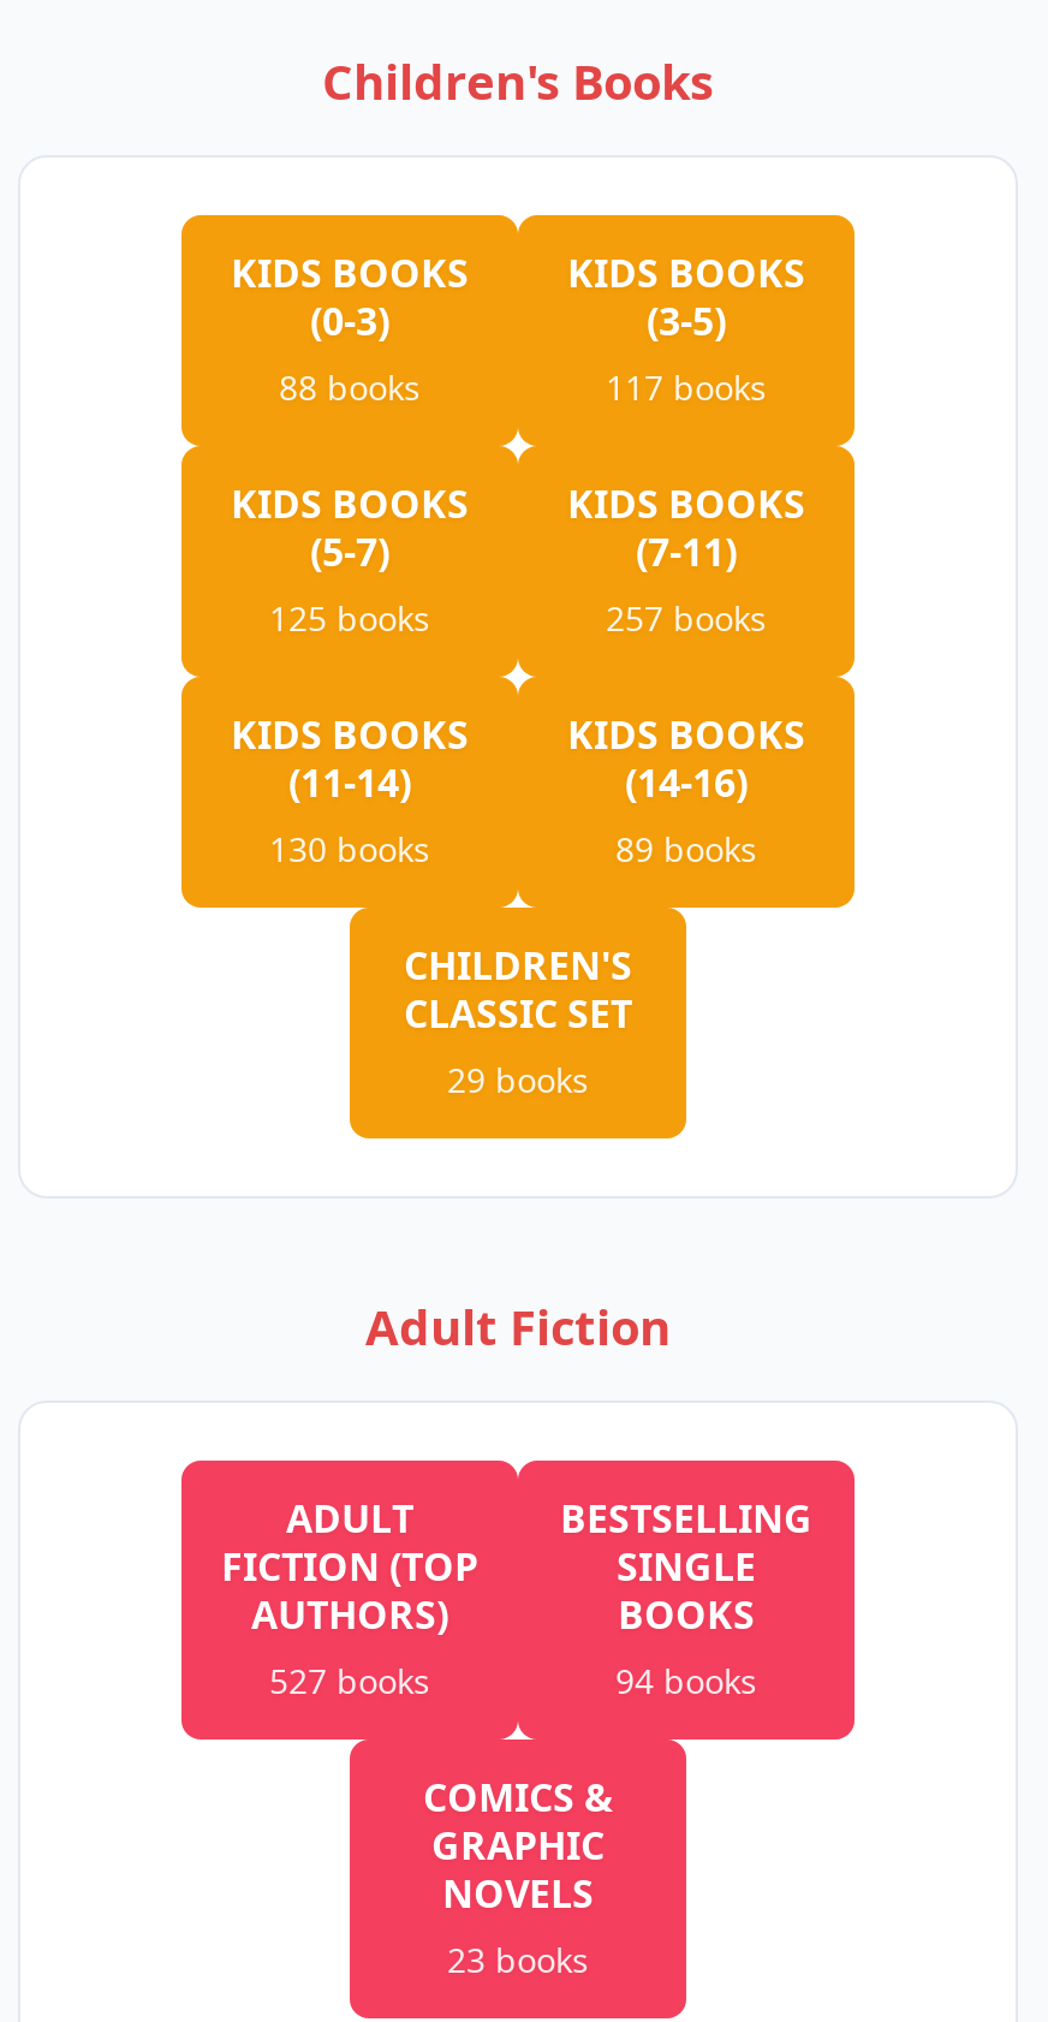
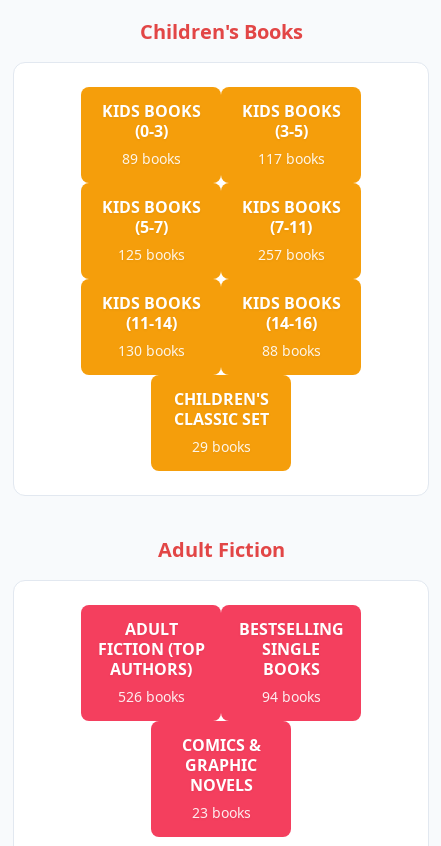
[279,364,421,409] 88 books -> [121,149,180,168] 89 books
[615,825,757,871] 89 books -> [261,341,320,360] 88 books
[269,1657,430,1703] 527 books -> [117,687,184,706] 526 books

